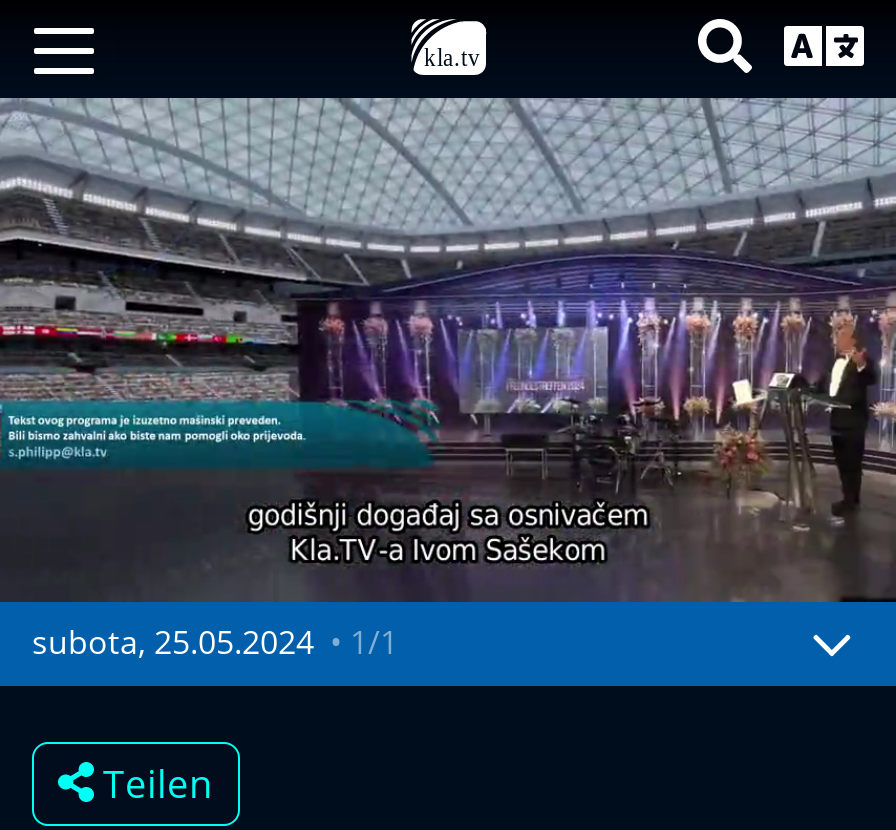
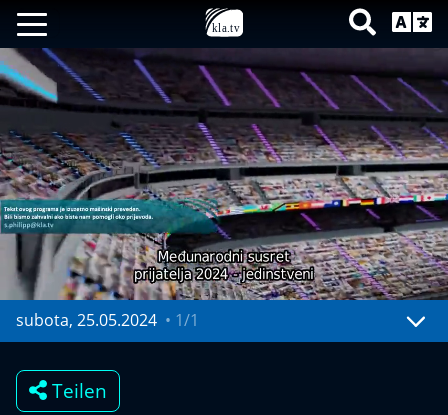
[6,96,890,604] [image] -> [3,48,445,301] [image]

